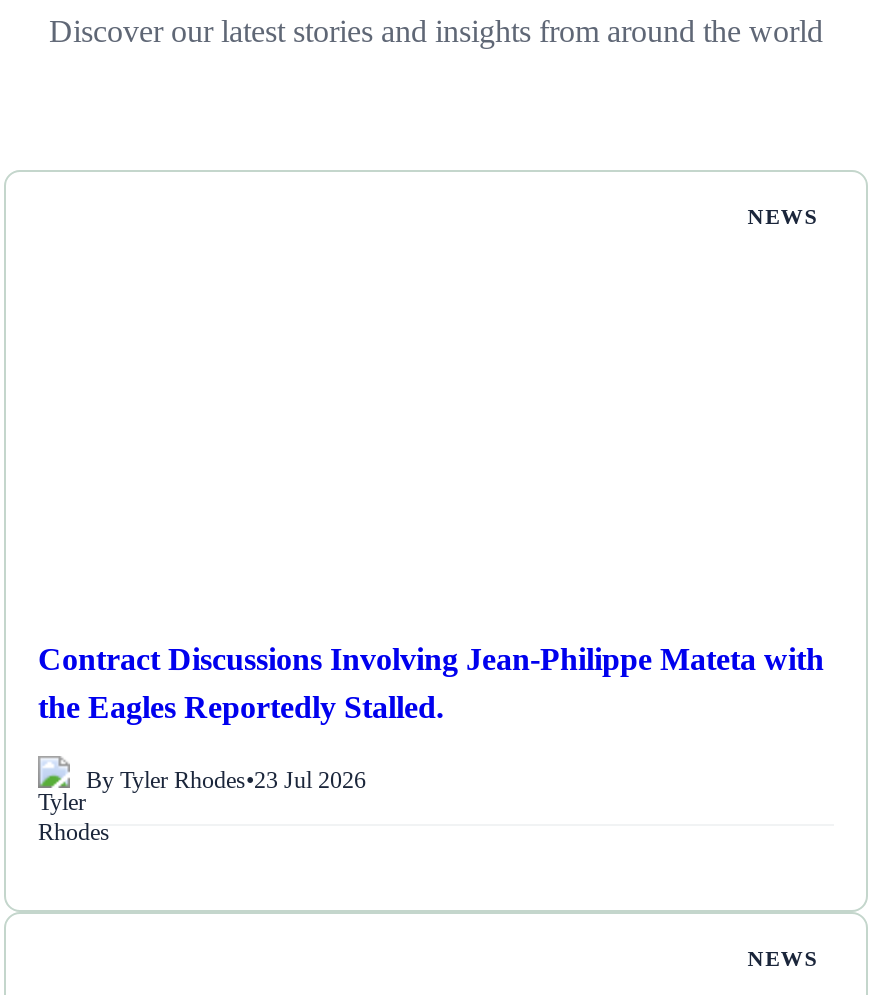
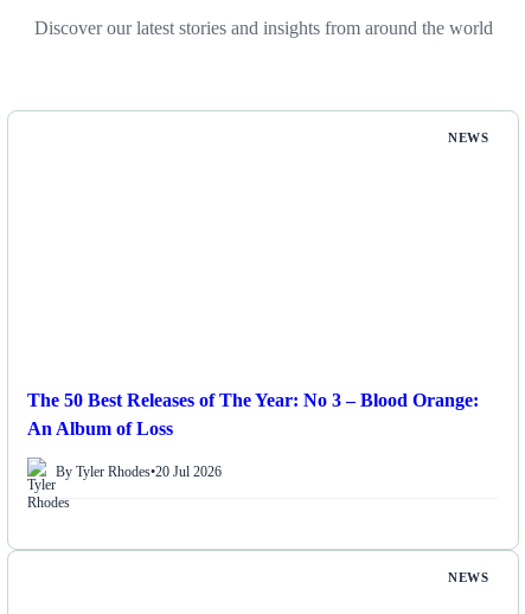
[38,642,824,724] Contract Discussions Involving Jean-Philippe Mateta with | the Eagles Reportedly Stalled. -> [27,390,479,439] The 50 Best Releases of The Year: No 3 – Blood Orange: | An Album of Loss
[86,765,366,793] By Tyler Rhodes•23 Jul 2026 -> [56,463,222,480] By Tyler Rhodes•20 Jul 2026

